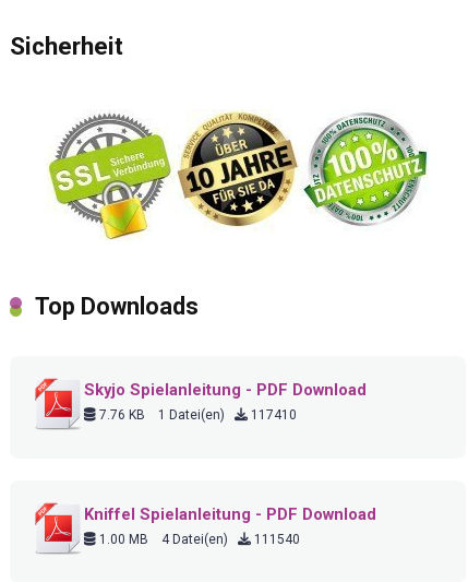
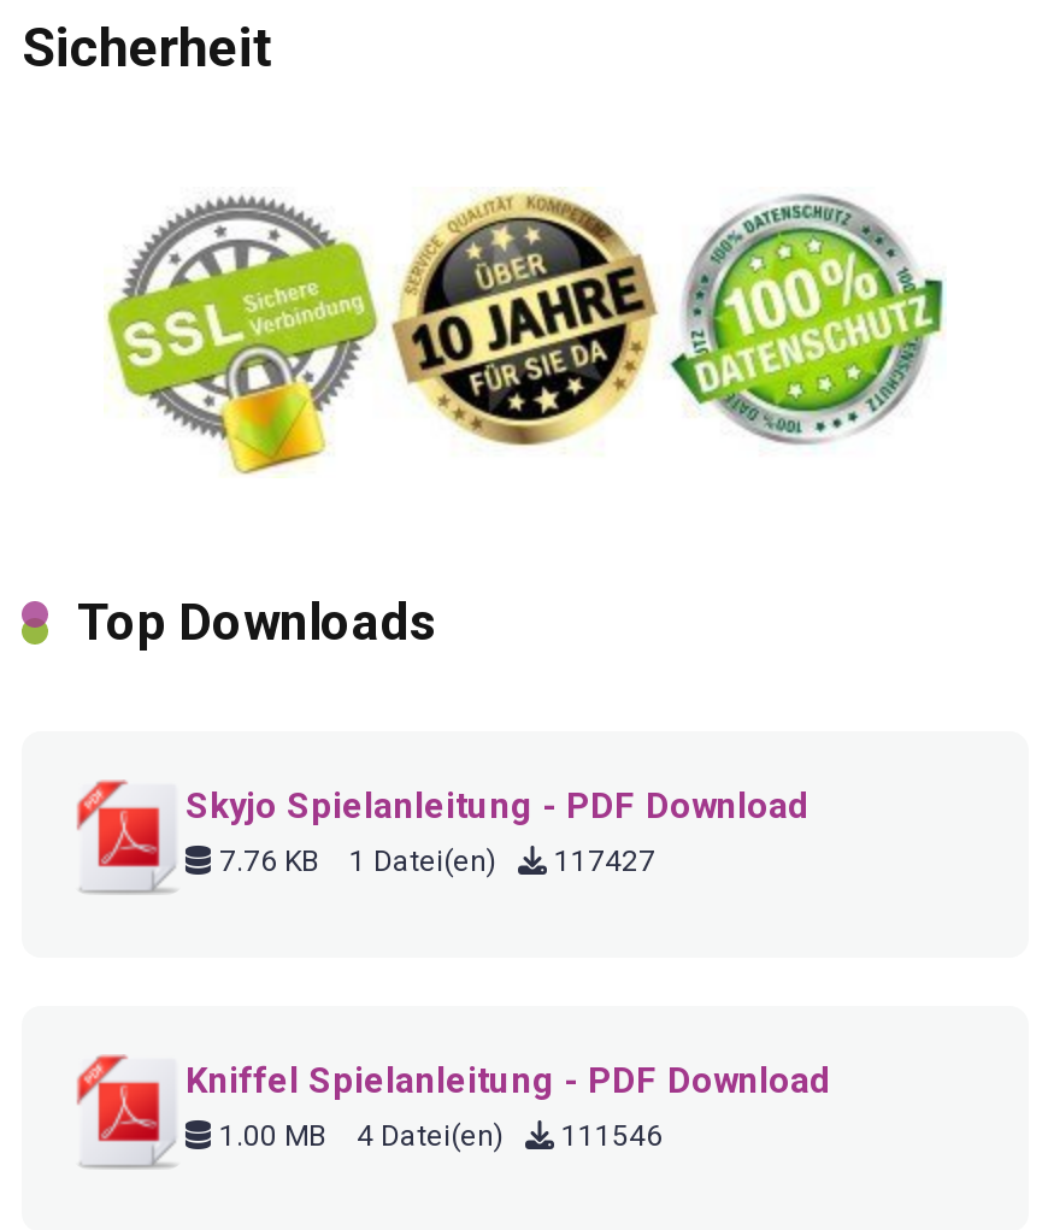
[96,407,297,423] 7.76 KB 1 Datei(en) 117410 -> [212,844,655,878] 7.76 KB 1 Datei(en) 117427
[96,532,300,547] 1.00 MB 4 Datei(en) 111540 -> [212,1119,663,1153] 1.00 MB 4 Datei(en) 111546

